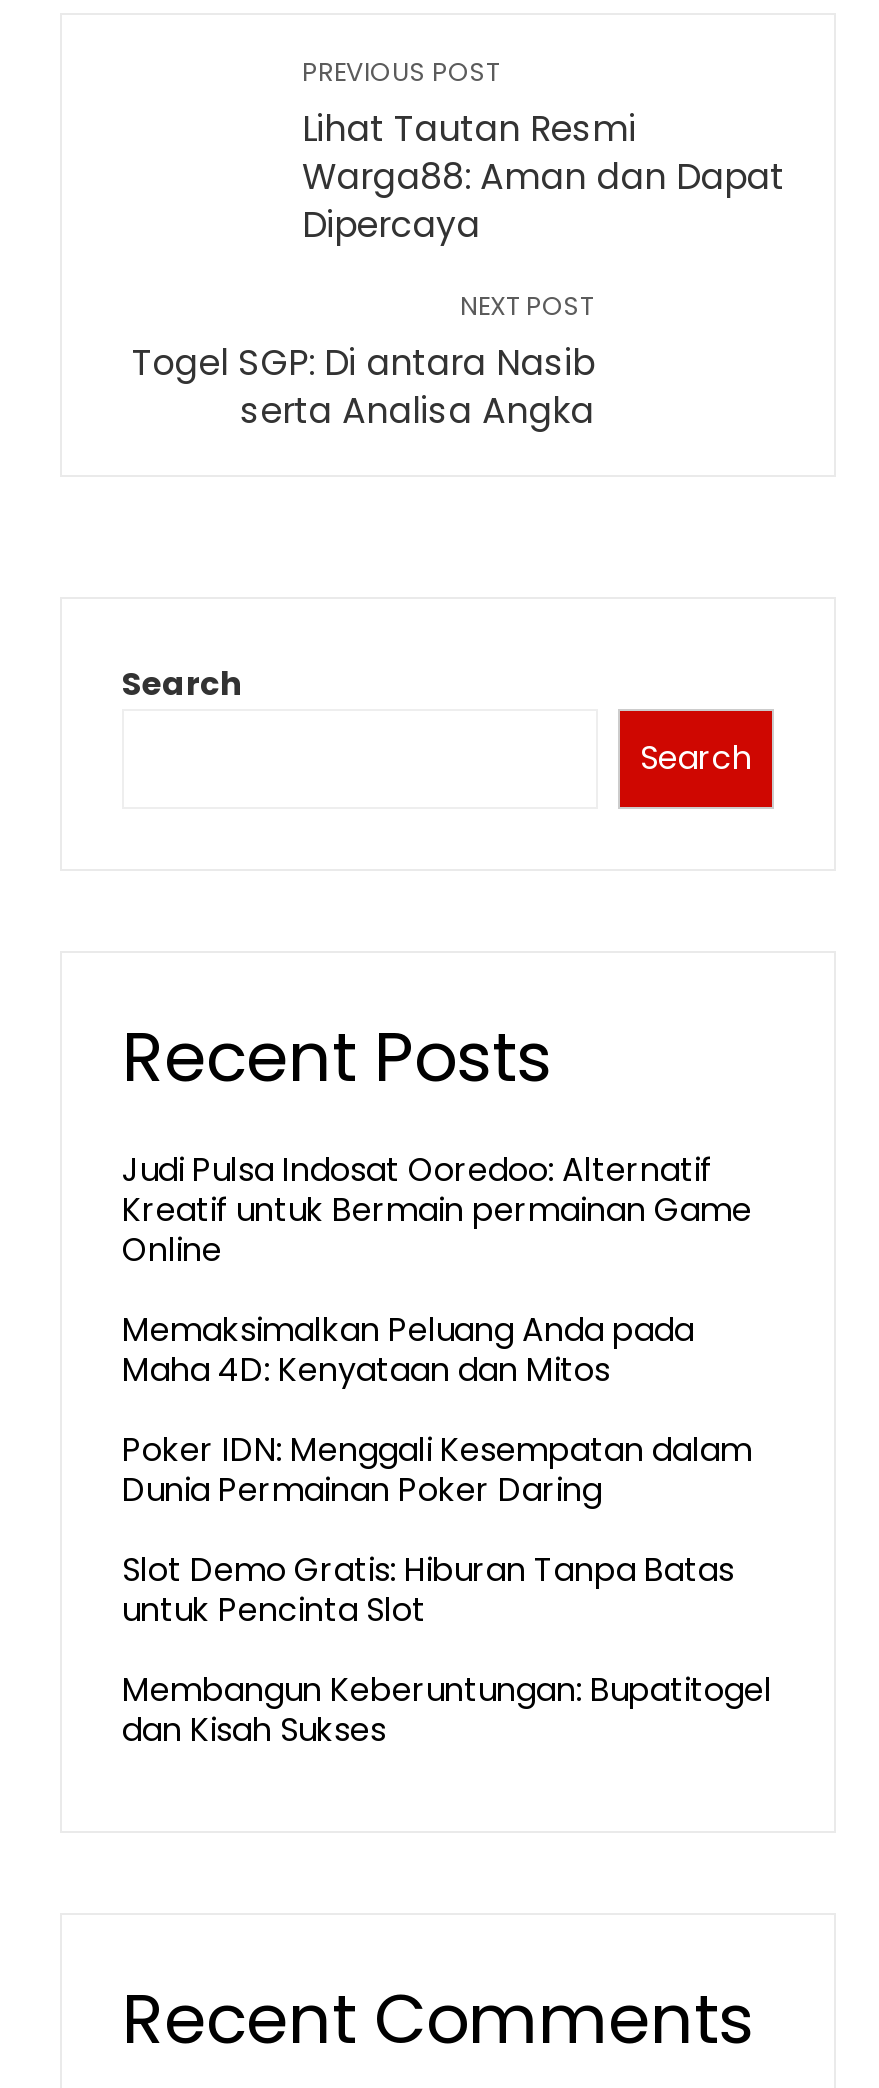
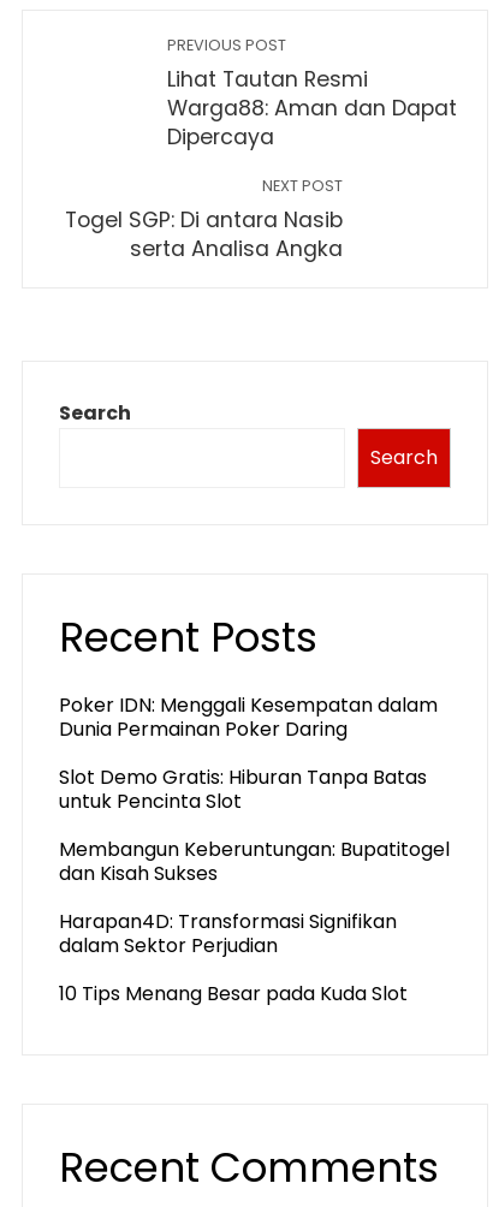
[122,1147,752,1393] Judi Pulsa Indosat Ooredoo: Alternatif | Kreatif untuk Bermain permainan Game | Online | Memaksimalkan Peluang Anda pada | Maha 4D: Kenyataan dan Mitos -> none
moved [122,1427,772,1753] -> [59,691,450,887]: Poker IDN: Menggali Kesempatan dalam | Dunia Permainan Poker Daring | Slot Demo Gratis: Hiburan Tanpa Batas | untuk Pencinta Slot | Membangun Keberuntungan: Bupatitogel | dan Kisah Sukses
none -> [59,908,408,1007] Harapan4D: Transformasi Signifikan | dalam Sektor Perjudian | 10 Tips Menang Besar pada Kuda Slot

